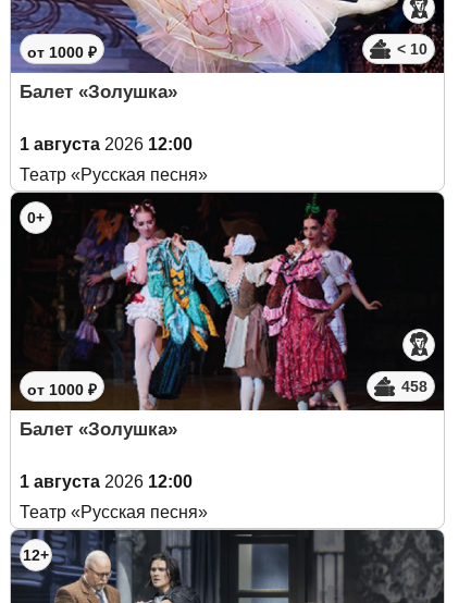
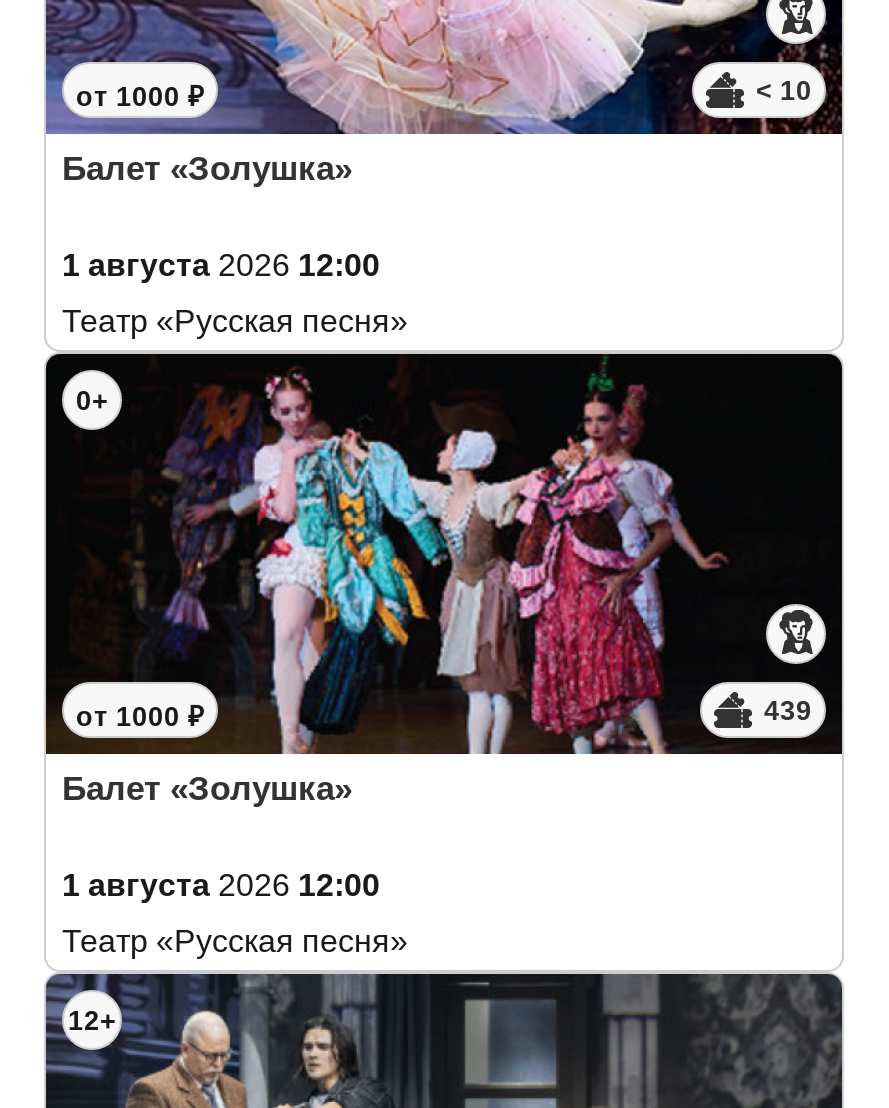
[401,379,427,395] 458 -> [764,696,812,726] 439

